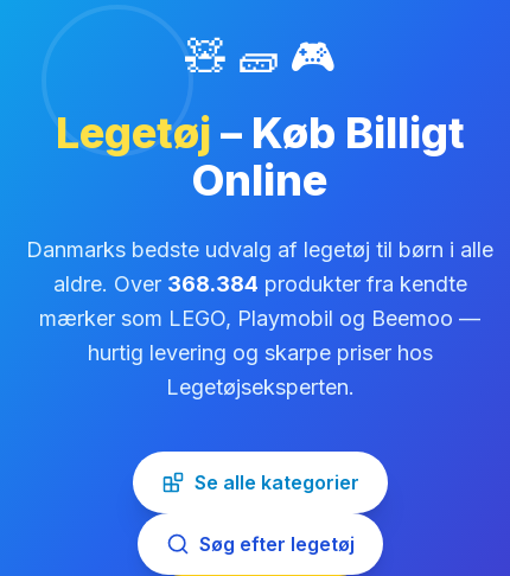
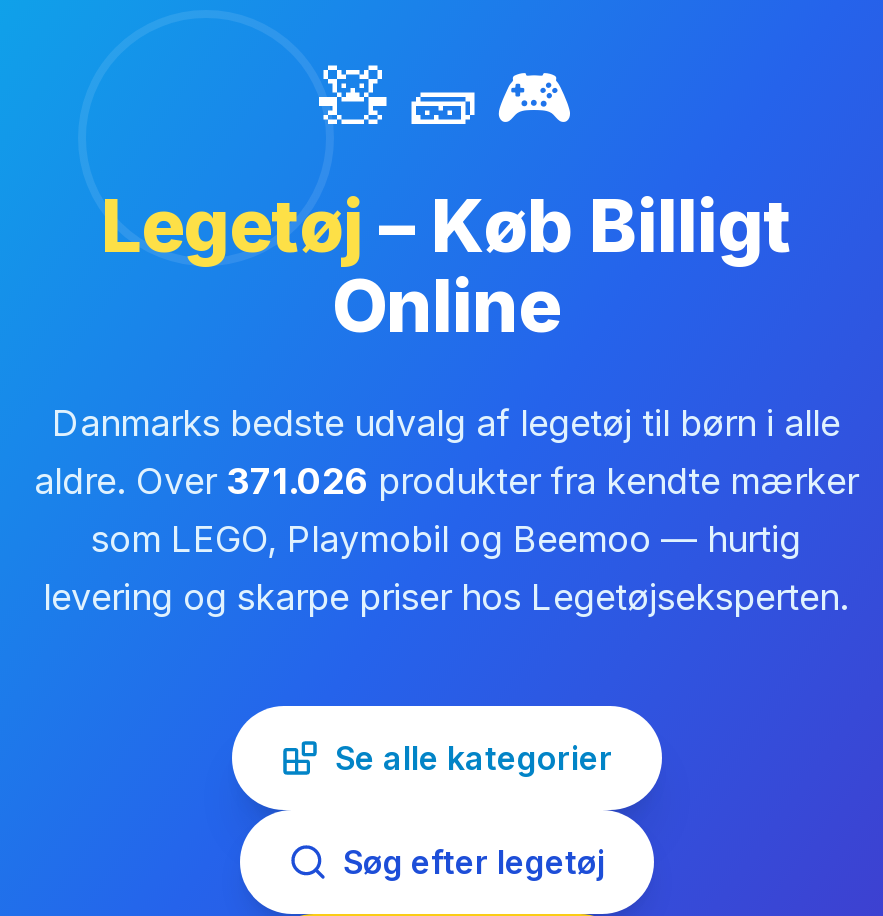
[39,271,480,399] aldre. Over 368.384 produkter fra kendte | mærker som LEGO, Playmobil og Beemoo — | hurtig levering og skarpe priser hos | Legetøjseksperten. -> [34,460,858,618] aldre. Over 371.026 produkter fra kendte mærker | som LEGO, Playmobil og Beemoo — hurtig | levering og skarpe priser hos Legetøjseksperten.

